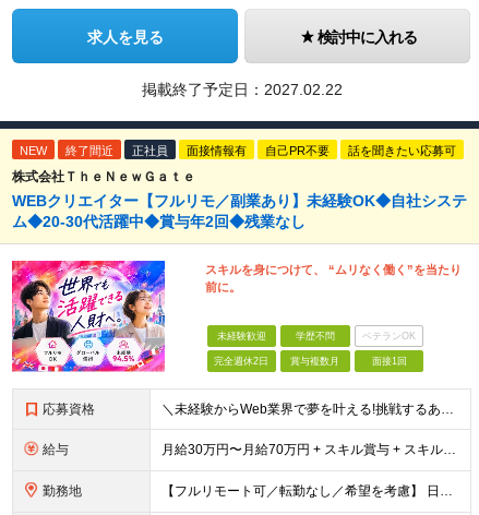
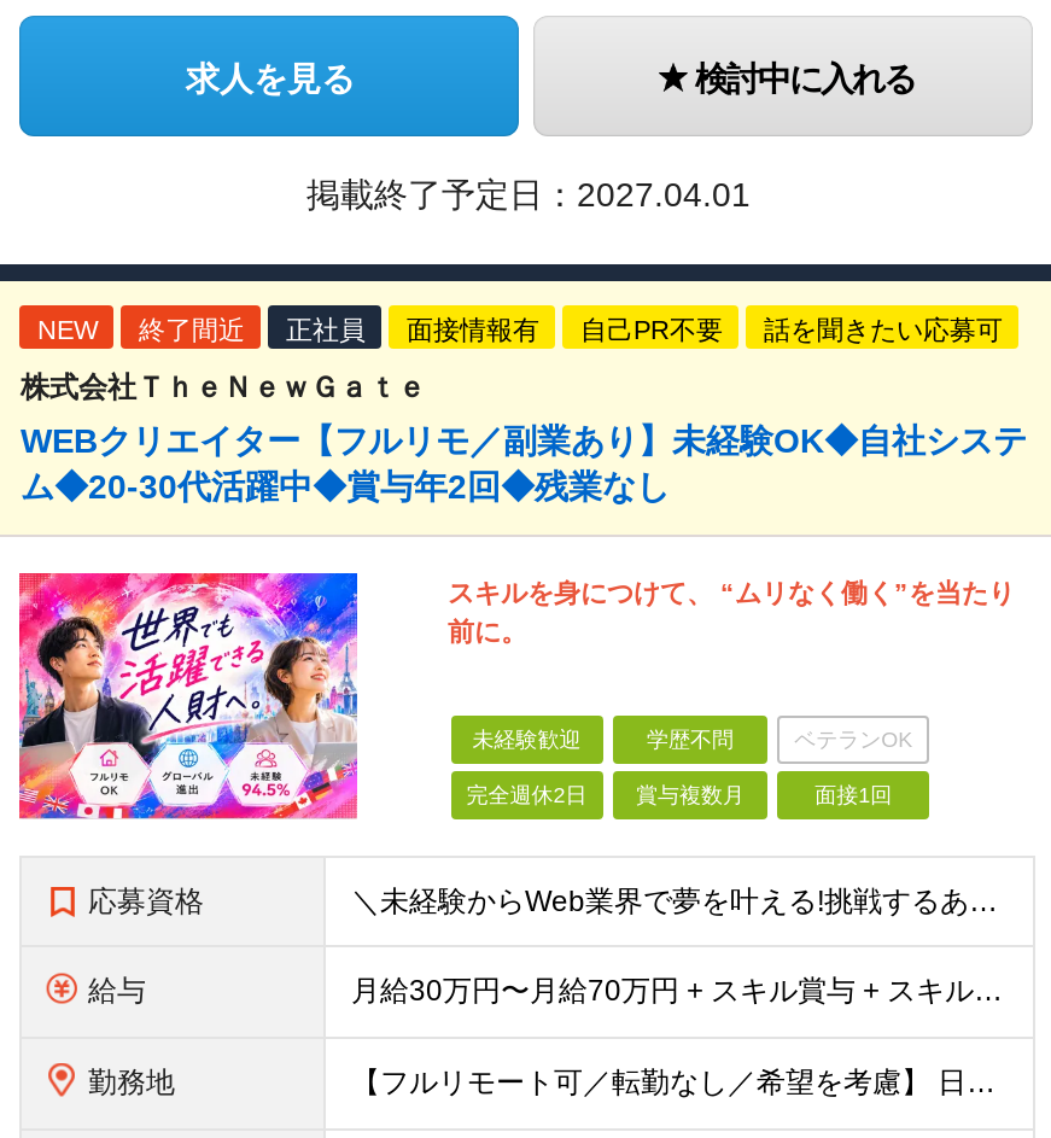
[142,81,343,98] 掲載終了予定日：2027.02.22 -> [306,175,751,214] 掲載終了予定日：2027.04.01

